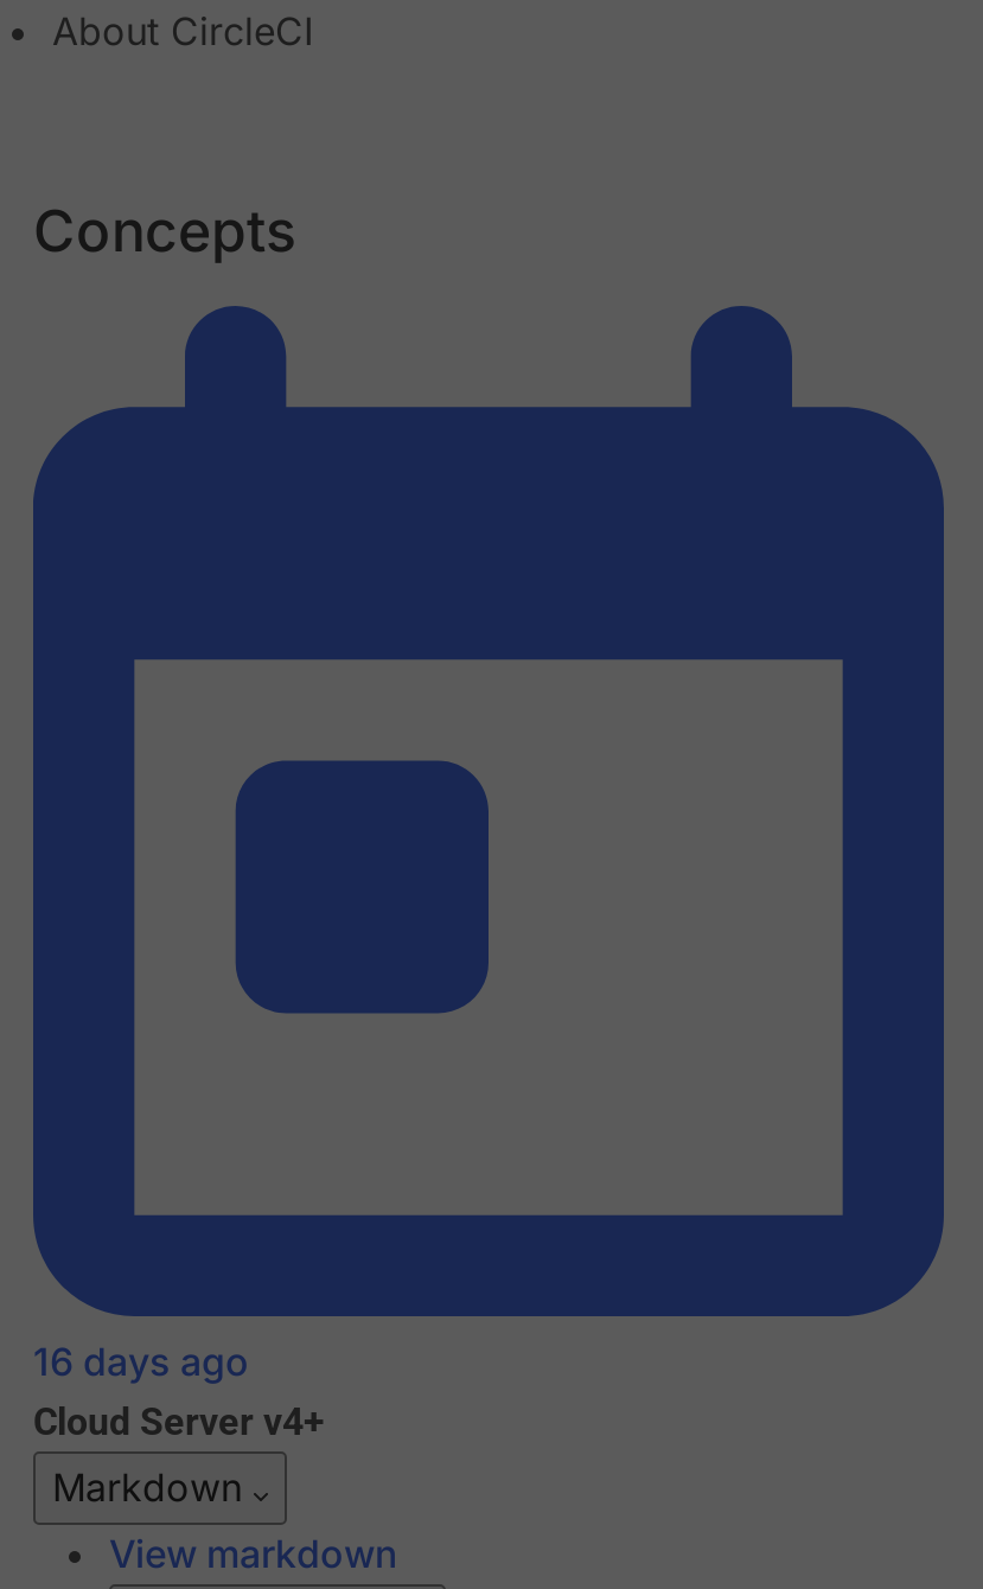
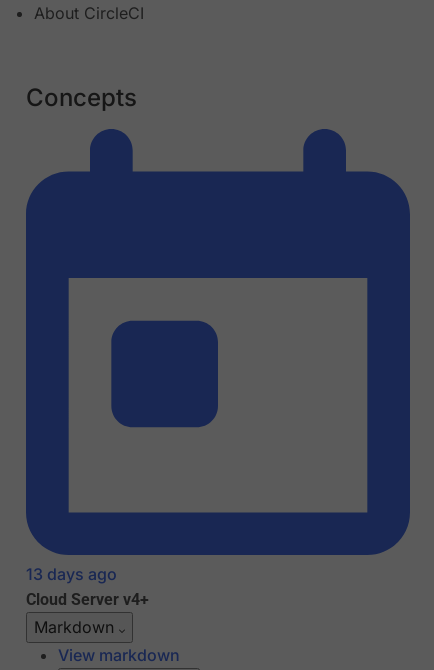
[33,1339,249,1386] 16 days ago -> [26,564,117,584] 13 days ago

